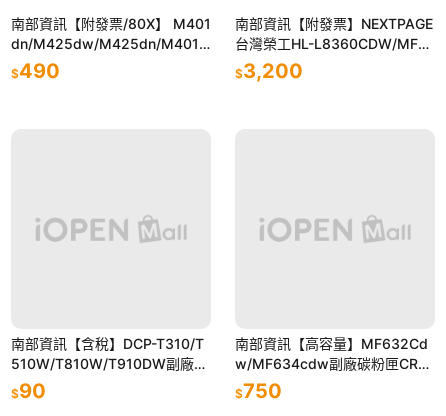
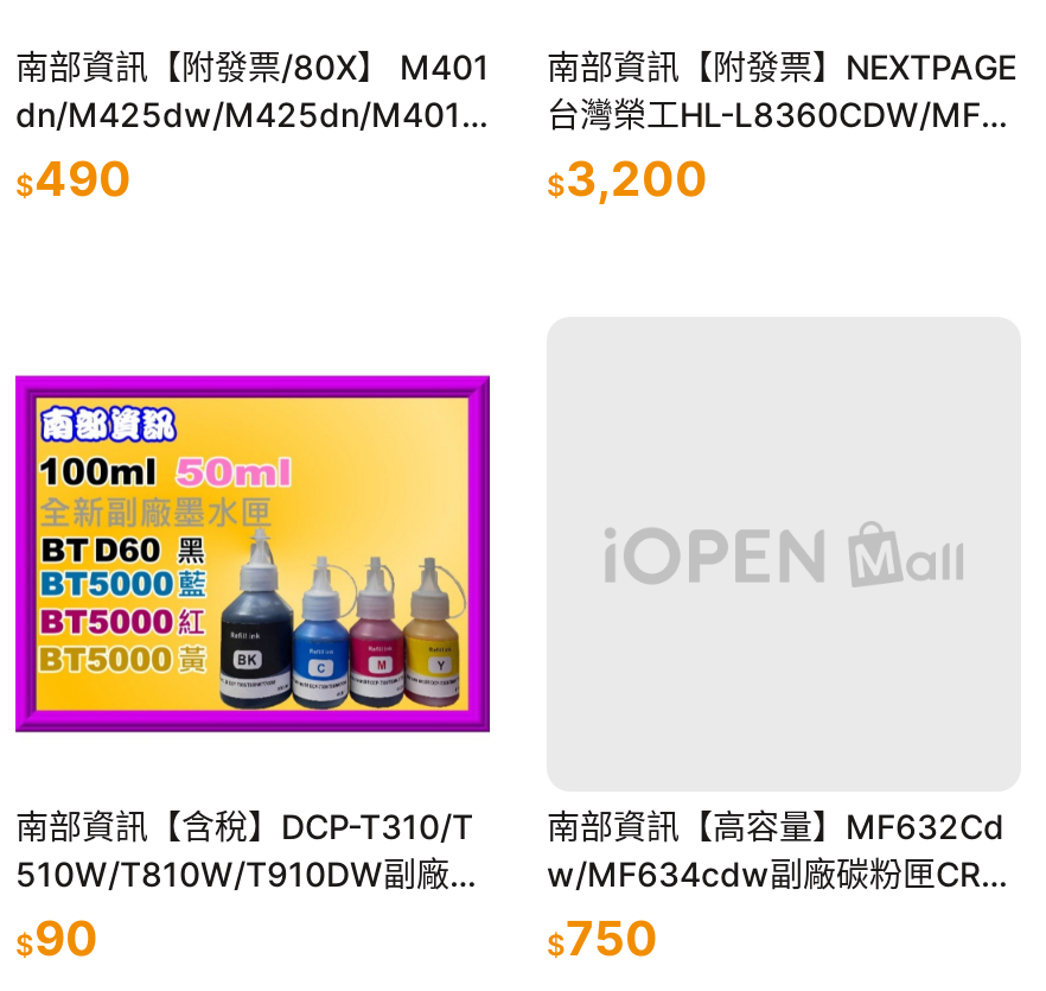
none -> [13,374,492,735] [image]

